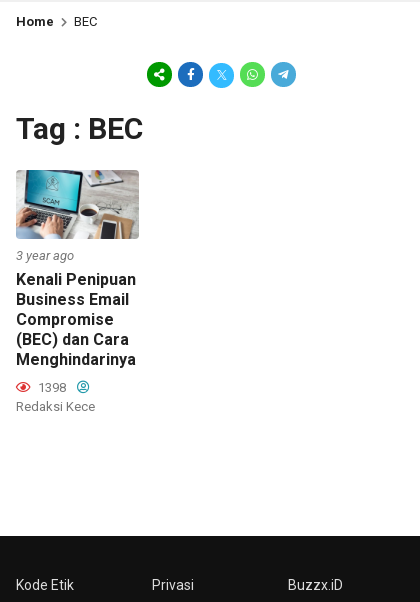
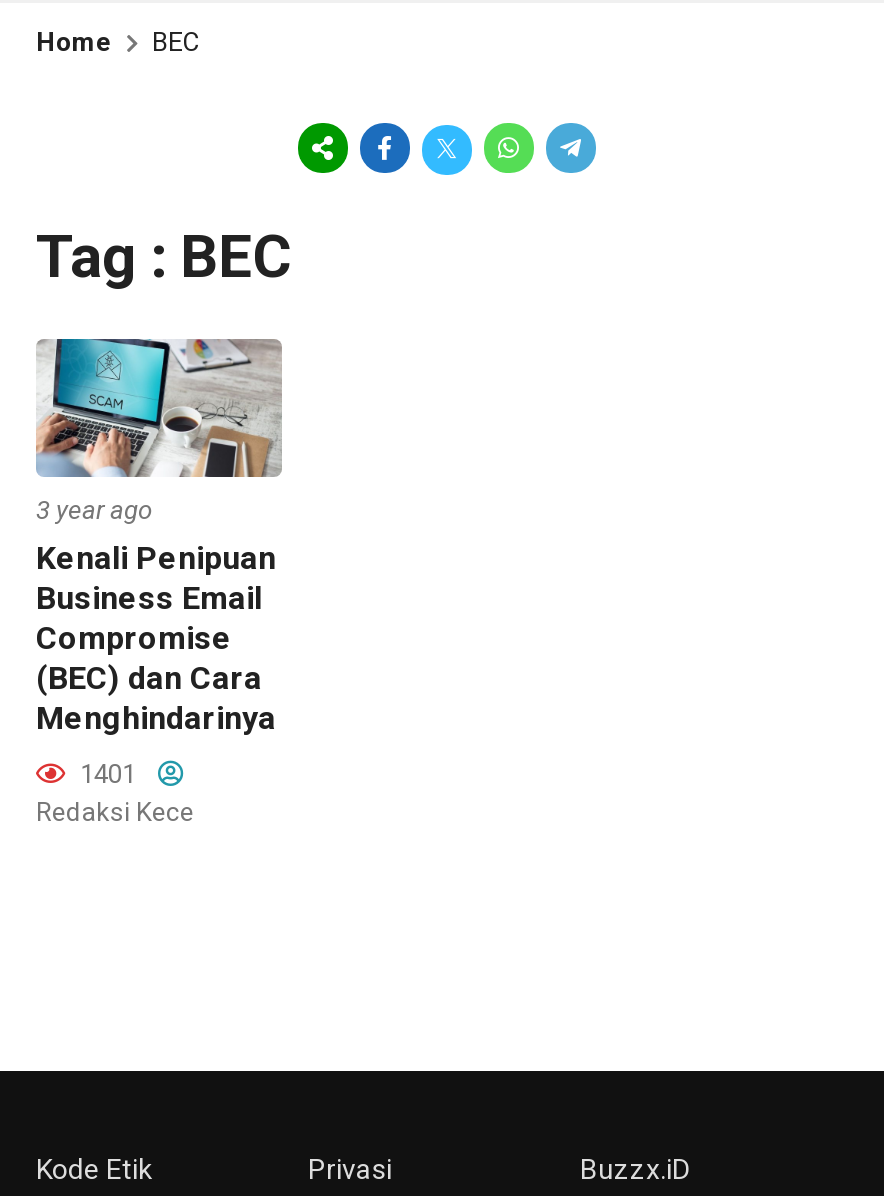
[35,380,66,395] 1398 -> [74,759,136,789] 1401

